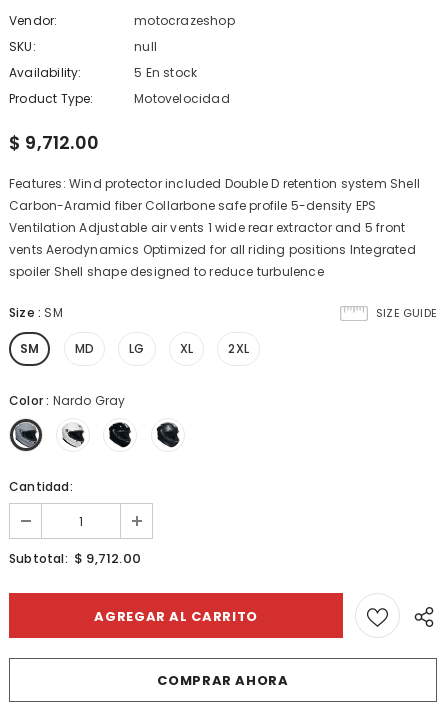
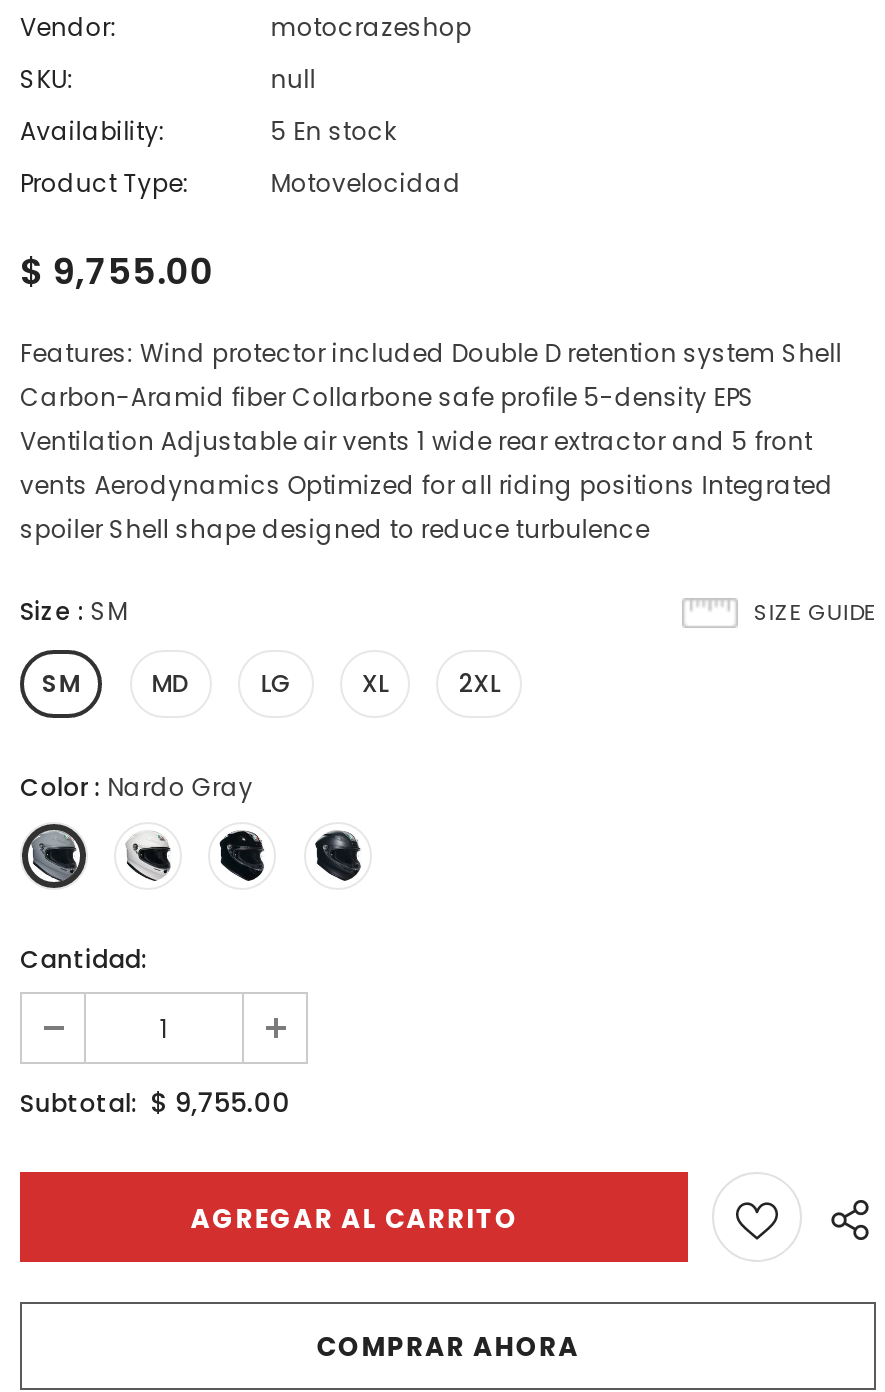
[9,130,99,155] $ 9,712.00 -> [20,246,214,296] $ 9,755.00
[9,549,141,568] Subtotal: $ 9,712.00 -> [20,1085,290,1123] Subtotal: $ 9,755.00

